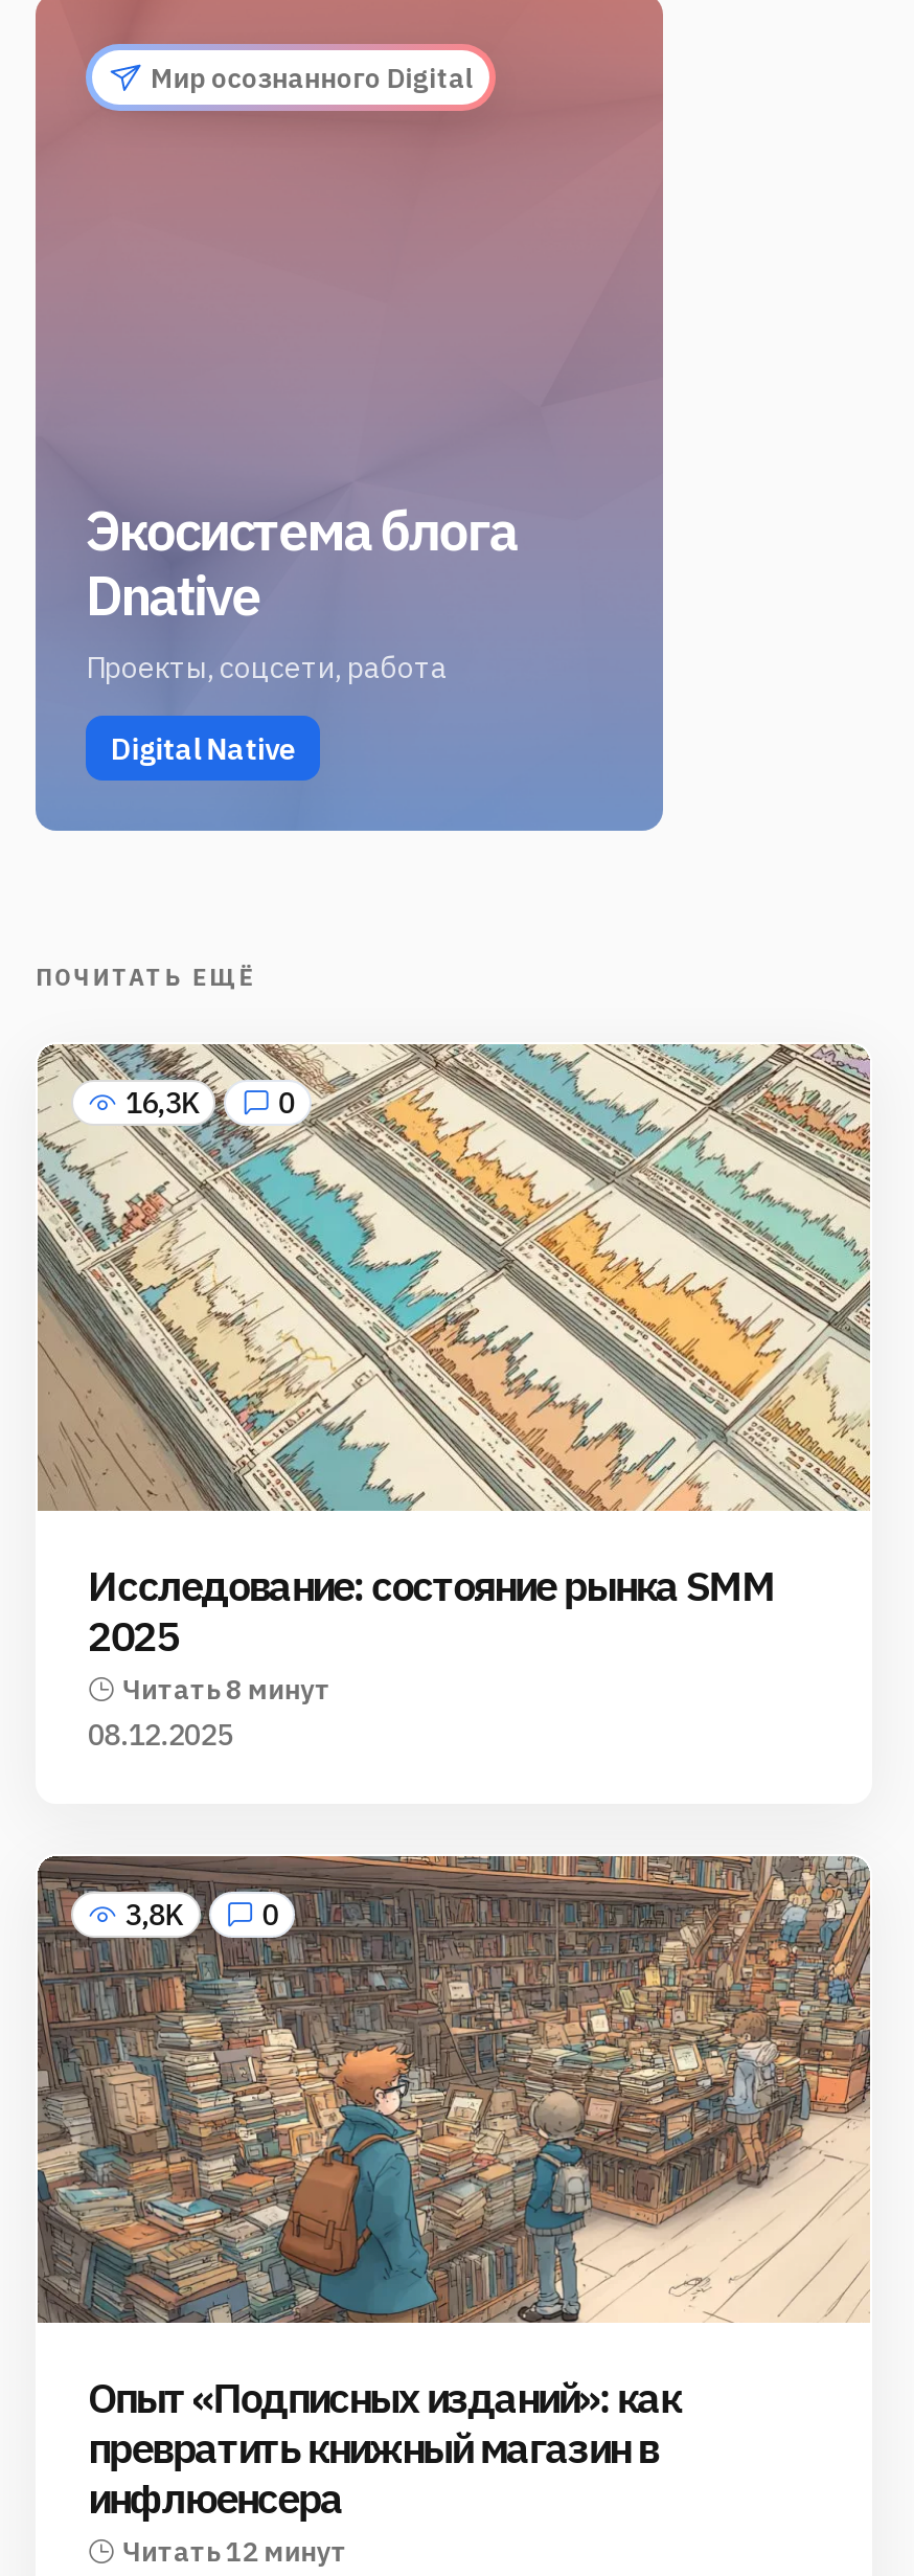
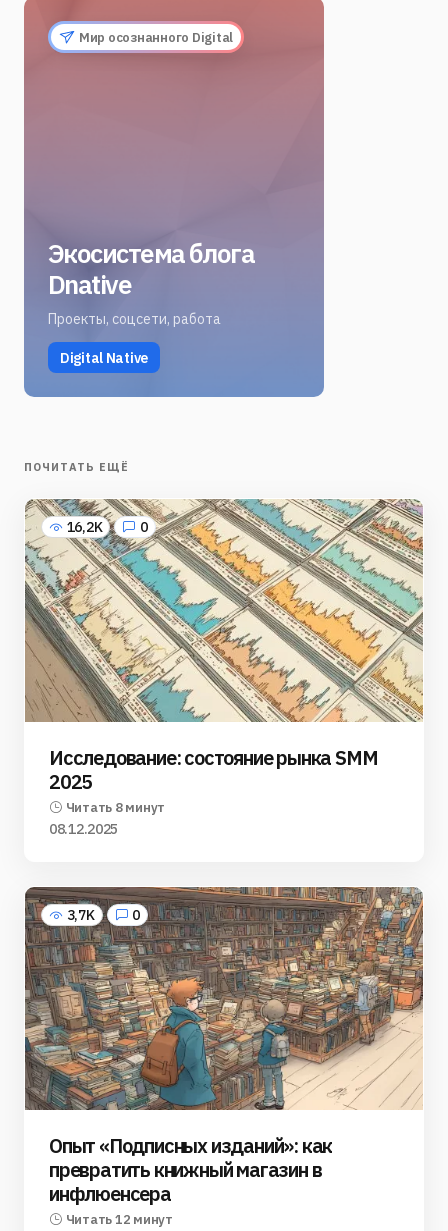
[125,1085,199,1122] 16,3K -> [67,518,102,536] 16,2K
[125,1897,183,1934] 3,8K -> [67,906,95,924] 3,7K

